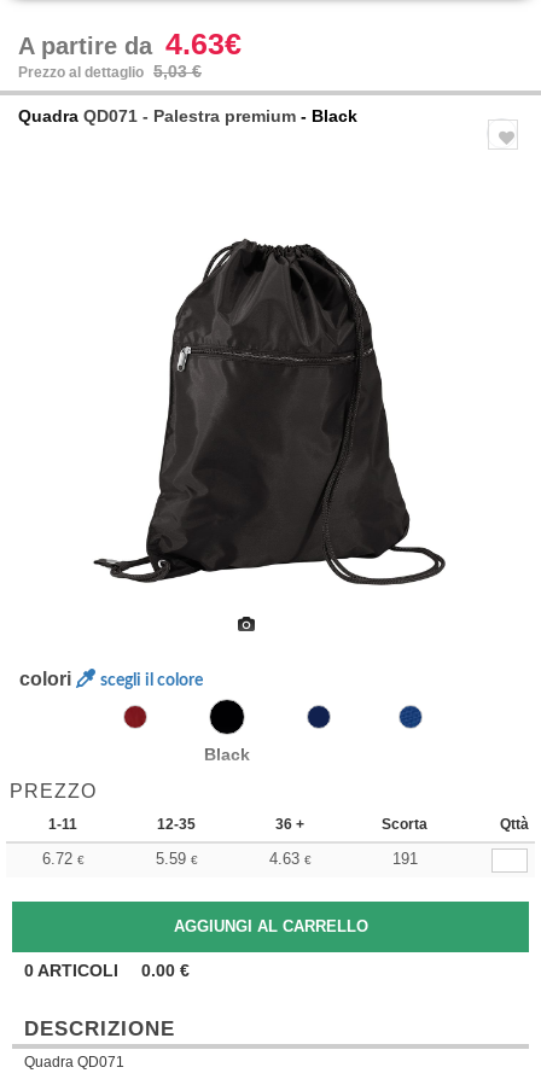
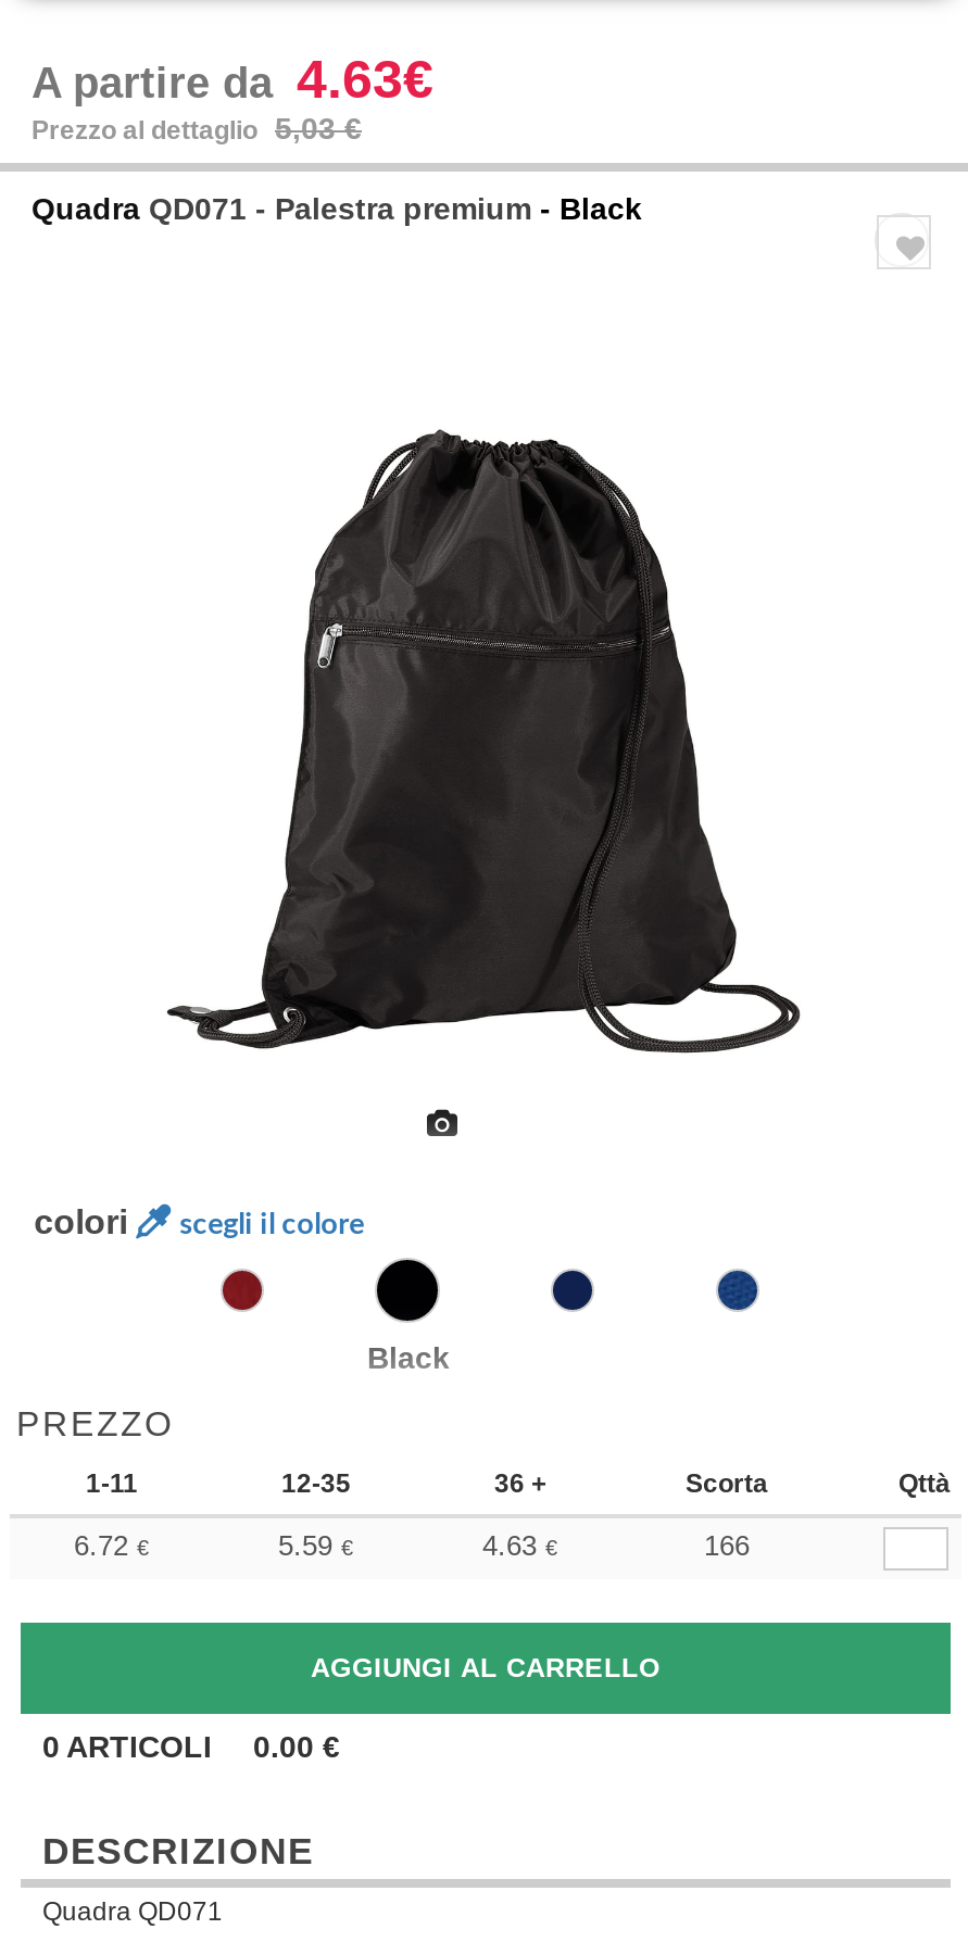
[392,850,417,868] 191 -> [704,1529,750,1562] 166

